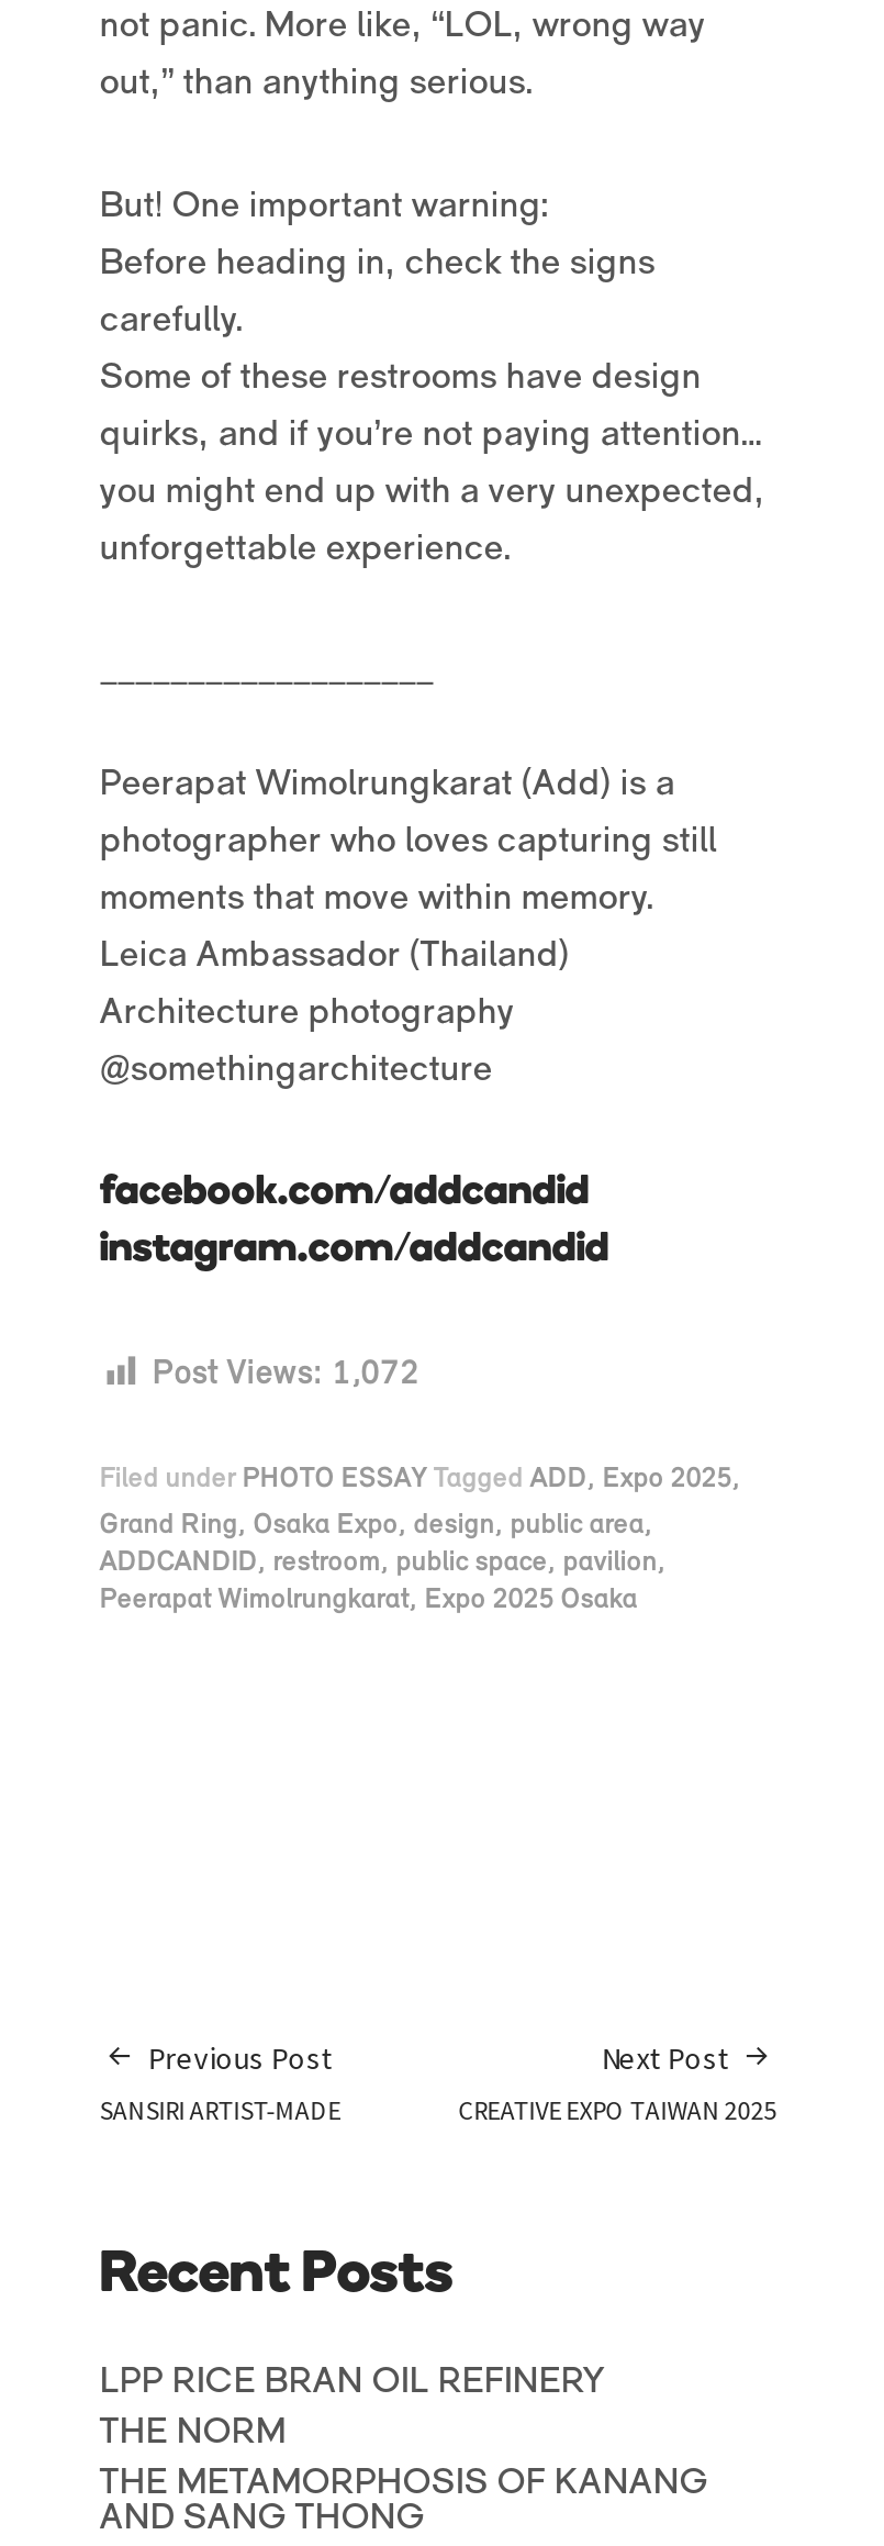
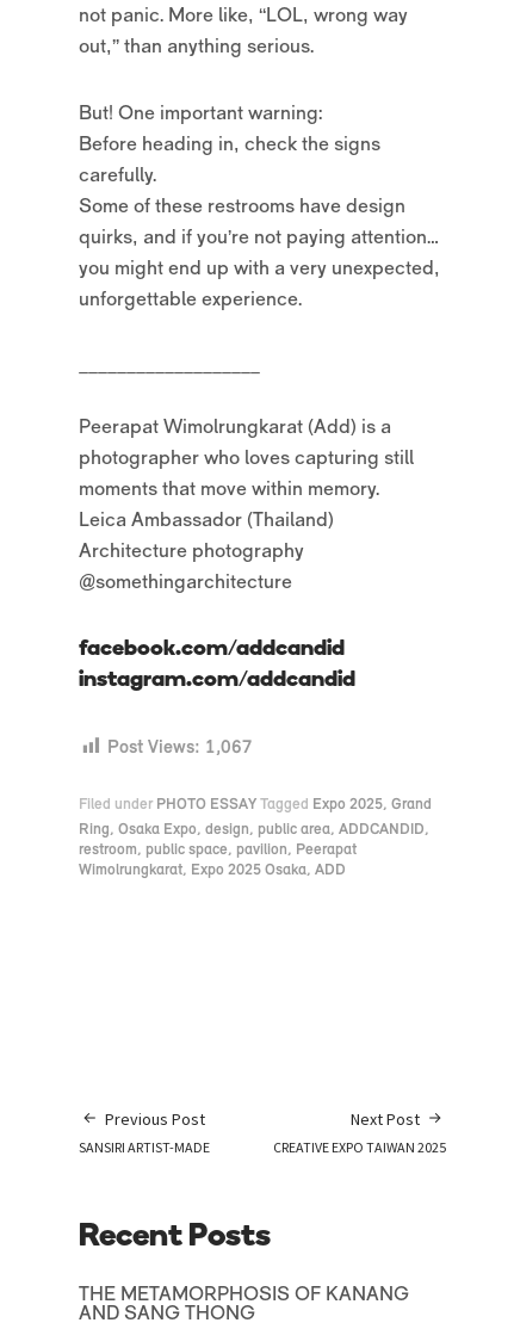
[152,1358,420,1393] Post Views: 1,072 -> [107,739,253,758] Post Views: 1,067
[99,1465,741,1494] Filed under PHOTO ESSAY Tagged ADD, Expo 2025, -> [78,797,431,813] Filed under PHOTO ESSAY Tagged Expo 2025, Grand
[99,1511,666,1615] Grand Ring, Osaka Expo, design, public area, | ADDCANDID, restroom, public space, pavilion, | Peerapat Wimolrungkarat, Expo 2025 Osaka -> [78,822,429,878] Ring, Osaka Expo, design, public area, ADDCANDID, | restroom, public space, pavilion, Peerapat | Wimolrungkarat, Expo 2025 Osaka, ADD
[99,2366,605,2451] LPP RICE BRAN OIL REFINERY | THE NORM -> none

